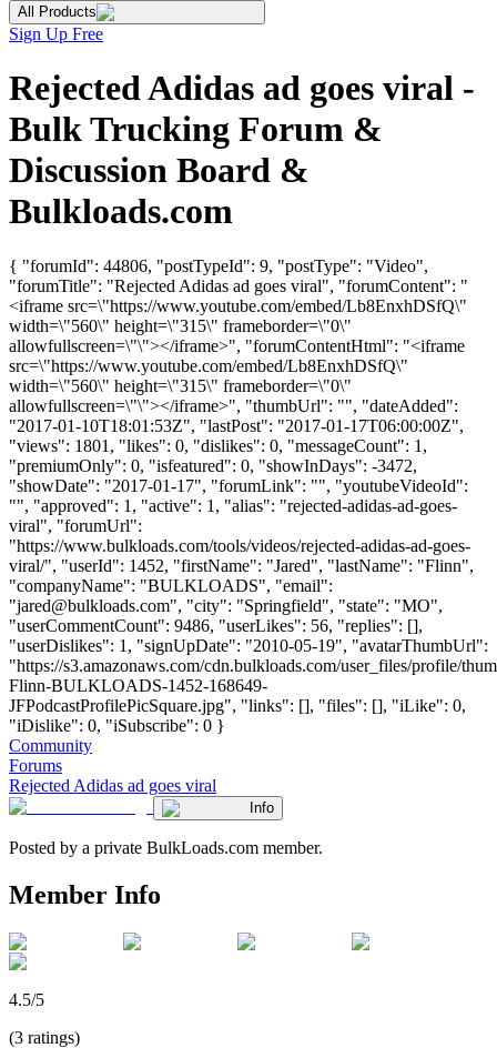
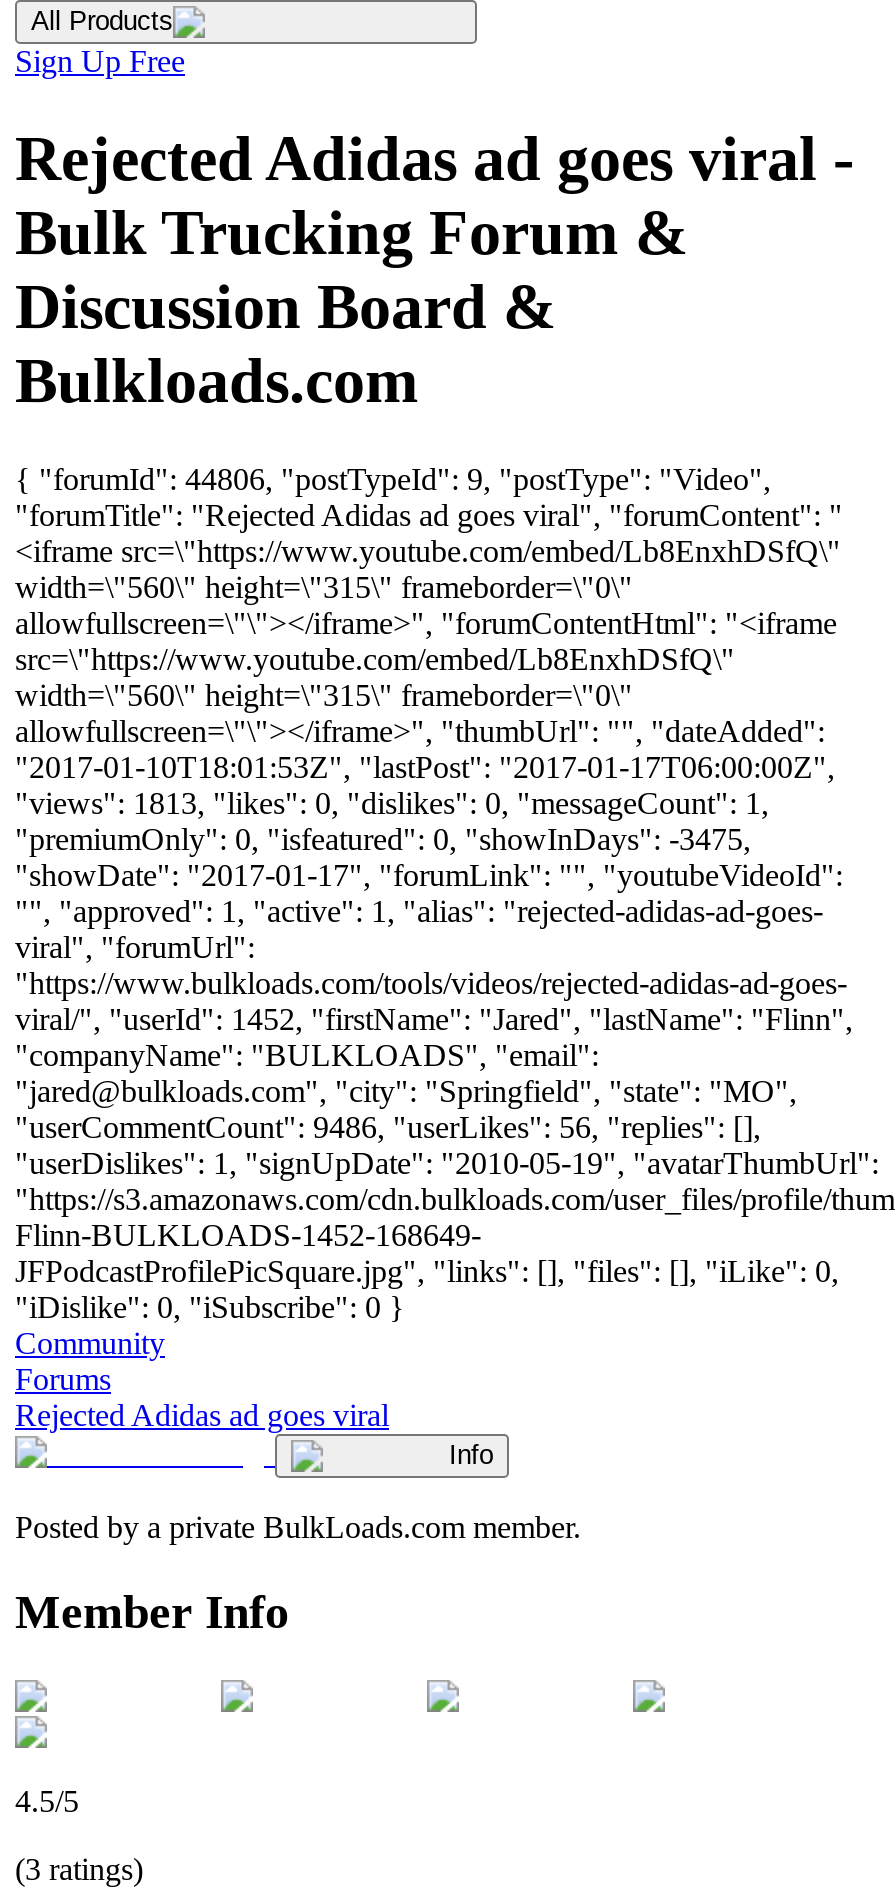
[9,436,427,455] "views": 1801, "likes": 0, "dislikes": 0, "messageCount": 1, -> [15,786,769,820] "views": 1813, "likes": 0, "dislikes": 0, "messageCount": 1,
[9,456,417,475] "premiumOnly": 0, "isfeatured": 0, "showInDays": -3472, -> [15,822,751,856] "premiumOnly": 0, "isfeatured": 0, "showInDays": -3475,

